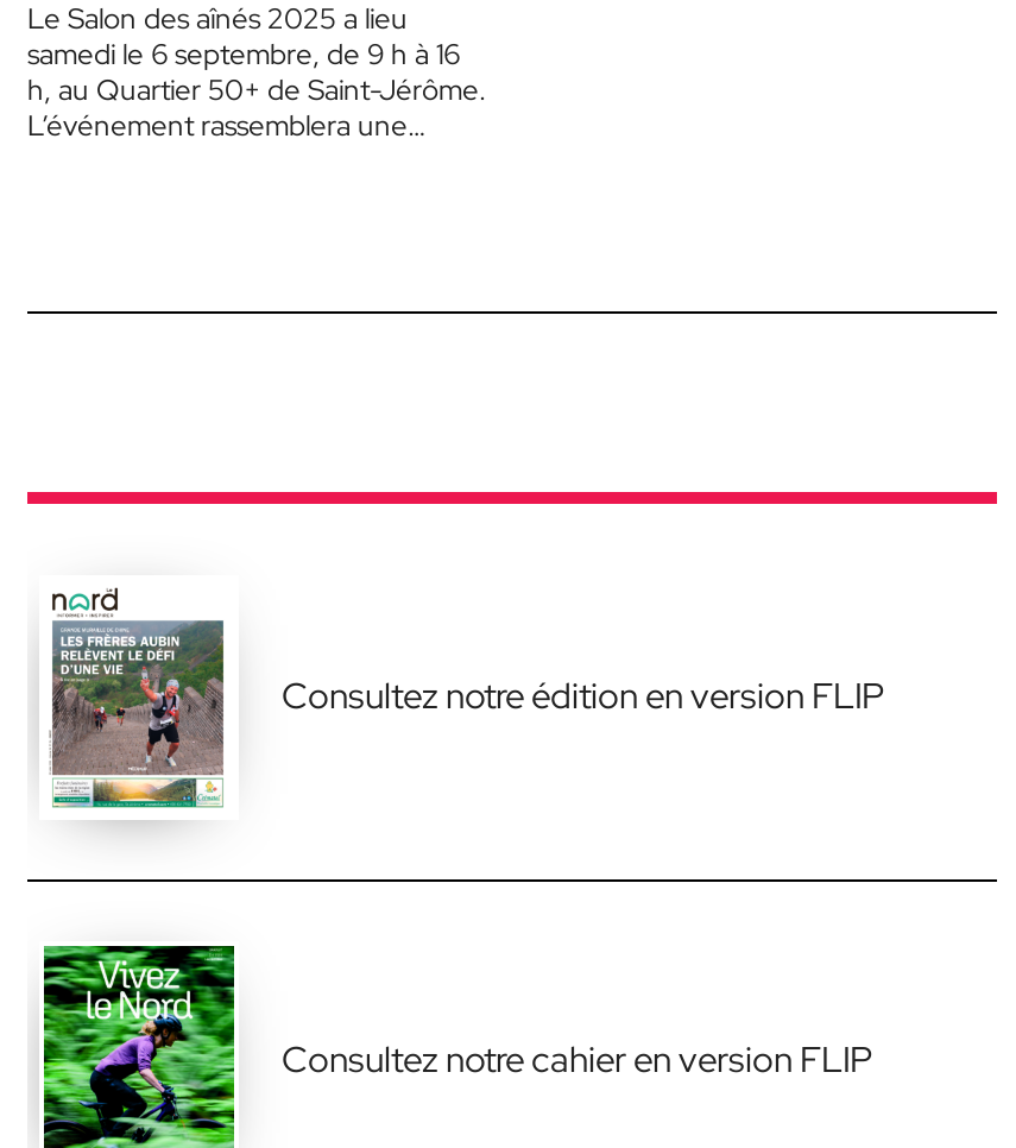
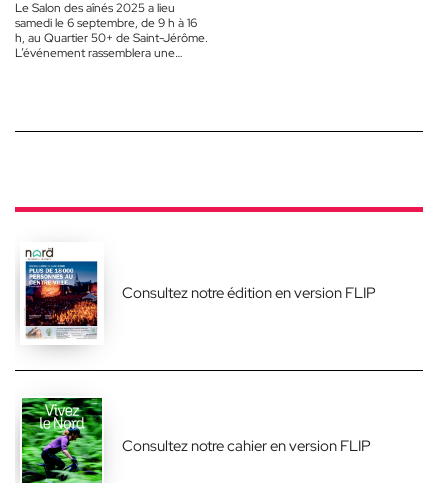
[51,620,225,810] [image] -> [25,261,98,340] [image]

